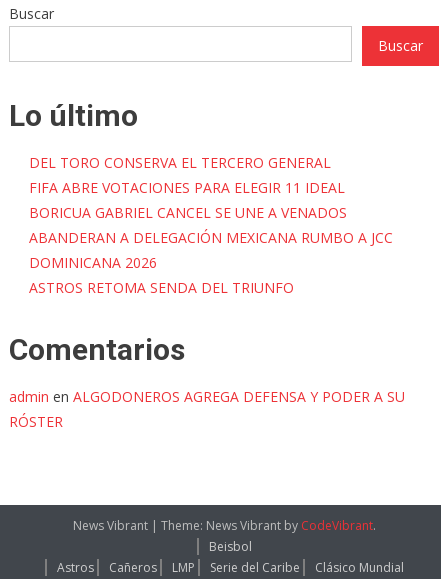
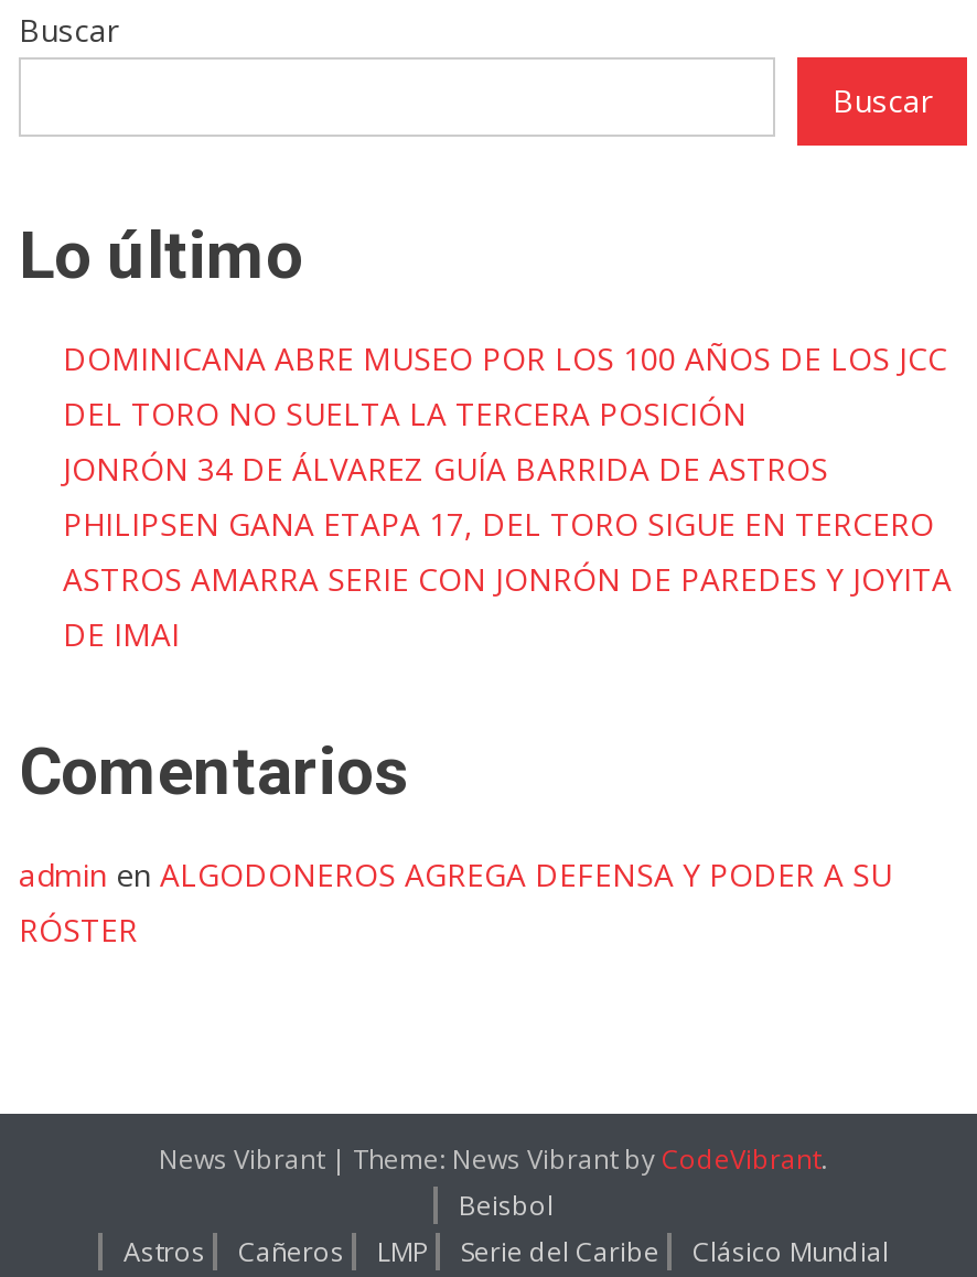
[29,153,393,297] DEL TORO CONSERVA EL TERCERO GENERAL | FIFA ABRE VOTACIONES PARA ELEGIR 11 IDEAL | BORICUA GABRIEL CANCEL SE UNE A VENADOS | ABANDERAN A DELEGACIÓN MEXICANA RUMBO A JCC | DOMINICANA 2026 | ASTROS RETOMA SENDA DEL TRIUNFO -> [63,338,952,655] DOMINICANA ABRE MUSEO POR LOS 100 AÑOS DE LOS JCC | DEL TORO NO SUELTA LA TERCERA POSICIÓN | JONRÓN 34 DE ÁLVAREZ GUÍA BARRIDA DE ASTROS | PHILIPSEN GANA ETAPA 17, DEL TORO SIGUE EN TERCERO | ASTROS AMARRA SERIE CON JONRÓN DE PAREDES Y JOYITA | DE IMAI

